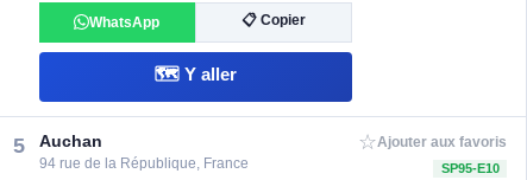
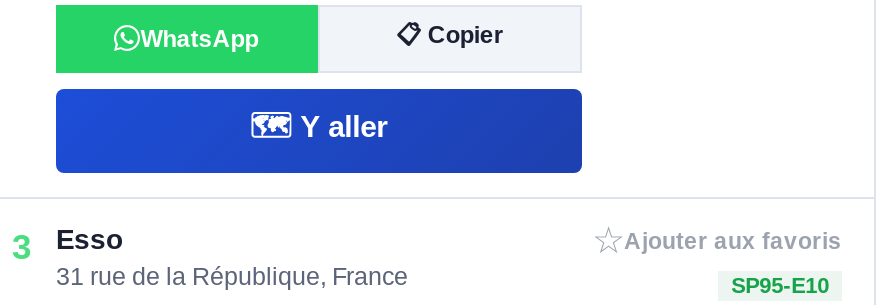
[13,132,249,172] 5 | Auchan | 94 rue de la République, France -> [12,223,408,292] 3 | Esso | 31 rue de la République, France

